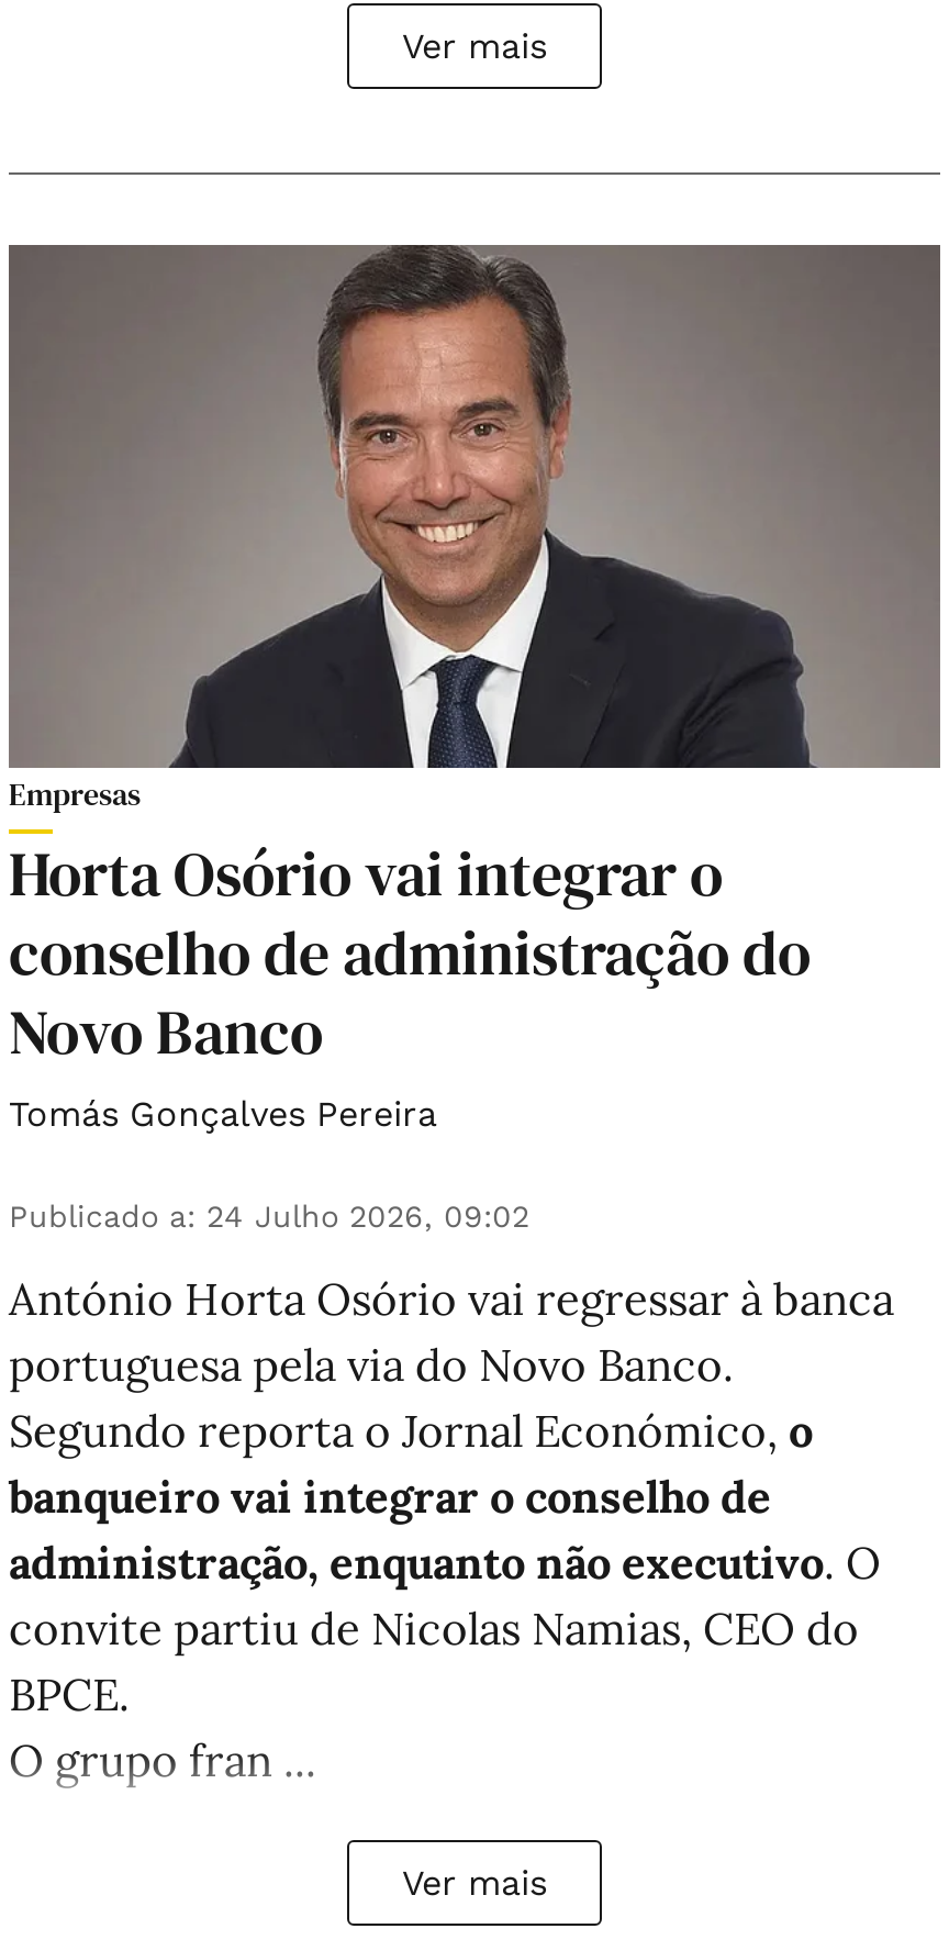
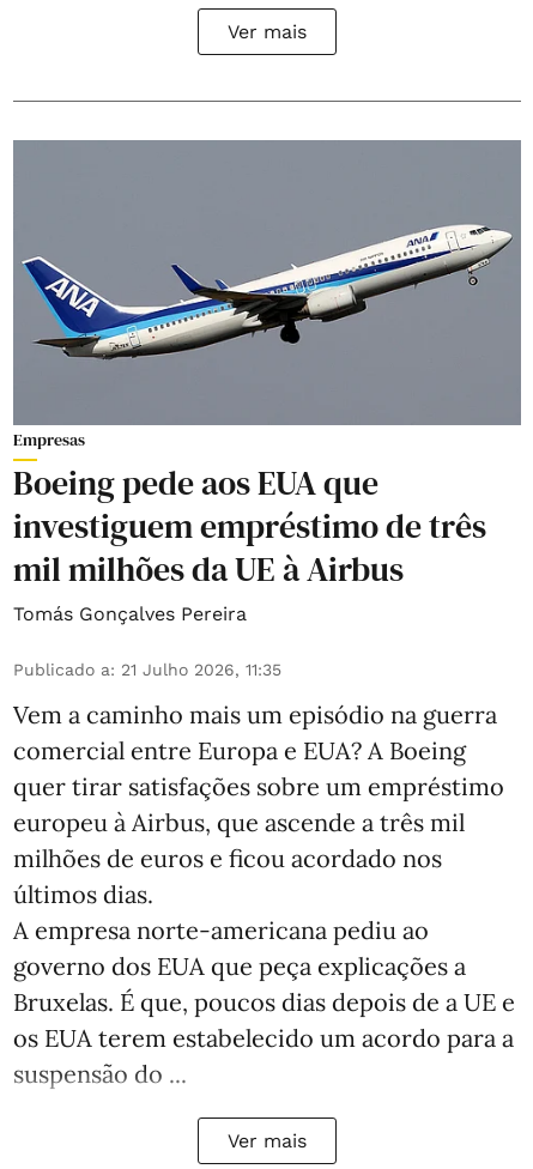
[9,243,938,1074] [image] | Horta Osório vai integrar o | conselho de administração do | Novo Banco -> [13,140,521,592] [image] | Boeing pede aos EUA que | investiguem empréstimo de três | mil milhões da UE à Airbus
[9,1199,529,1234] Publicado a: 24 Julho 2026, 09:02 -> [13,660,281,679] Publicado a: 21 Julho 2026, 11:35
[9,1271,894,1788] António Horta Osório vai regressar à banca | portuguesa pela via do Novo Banco. | Segundo reporta o Jornal Económico, o | banqueiro vai integrar o conselho de | administração, enquanto não executivo. O | convite partiu de Nicolas Namias, CEO do | BPCE. | O grupo fran ... -> [13,700,515,1089] Vem a caminho mais um episódio na guerra | comercial entre Europa e EUA? A Boeing | quer tirar satisfações sobre um empréstimo | europeu à Airbus, que ascende a três mil | milhões de euros e ficou acordado nos | últimos dias. | A empresa norte-americana pediu ao | governo dos EUA que peça explicações a | Bruxelas. É que, poucos dias depois de a UE e | os EUA terem estabelecido um acordo para a | suspensão do ...

